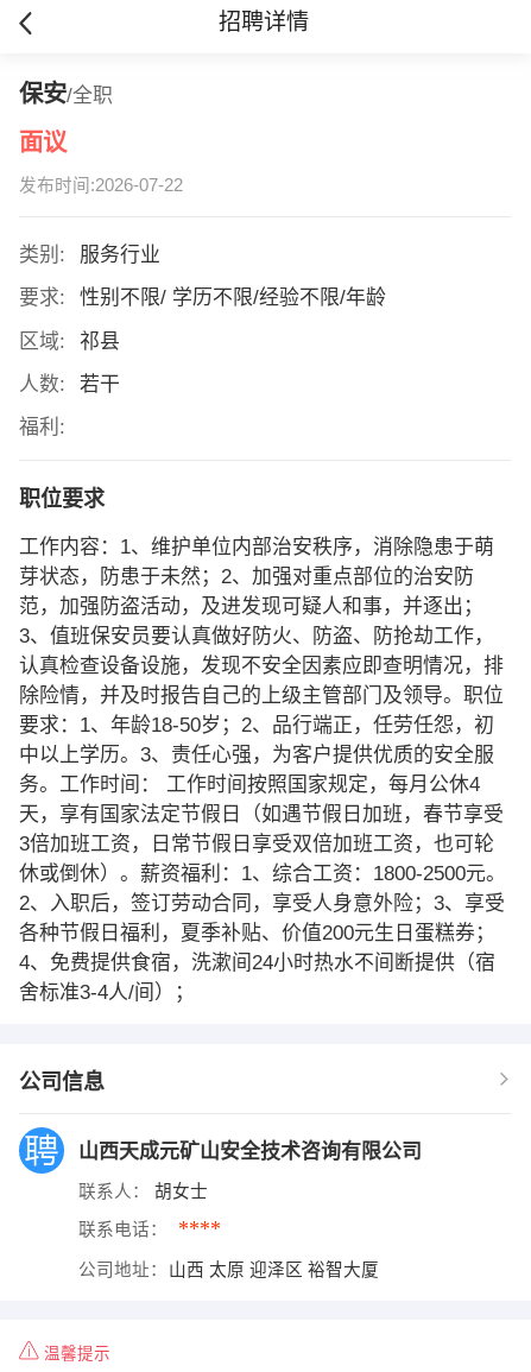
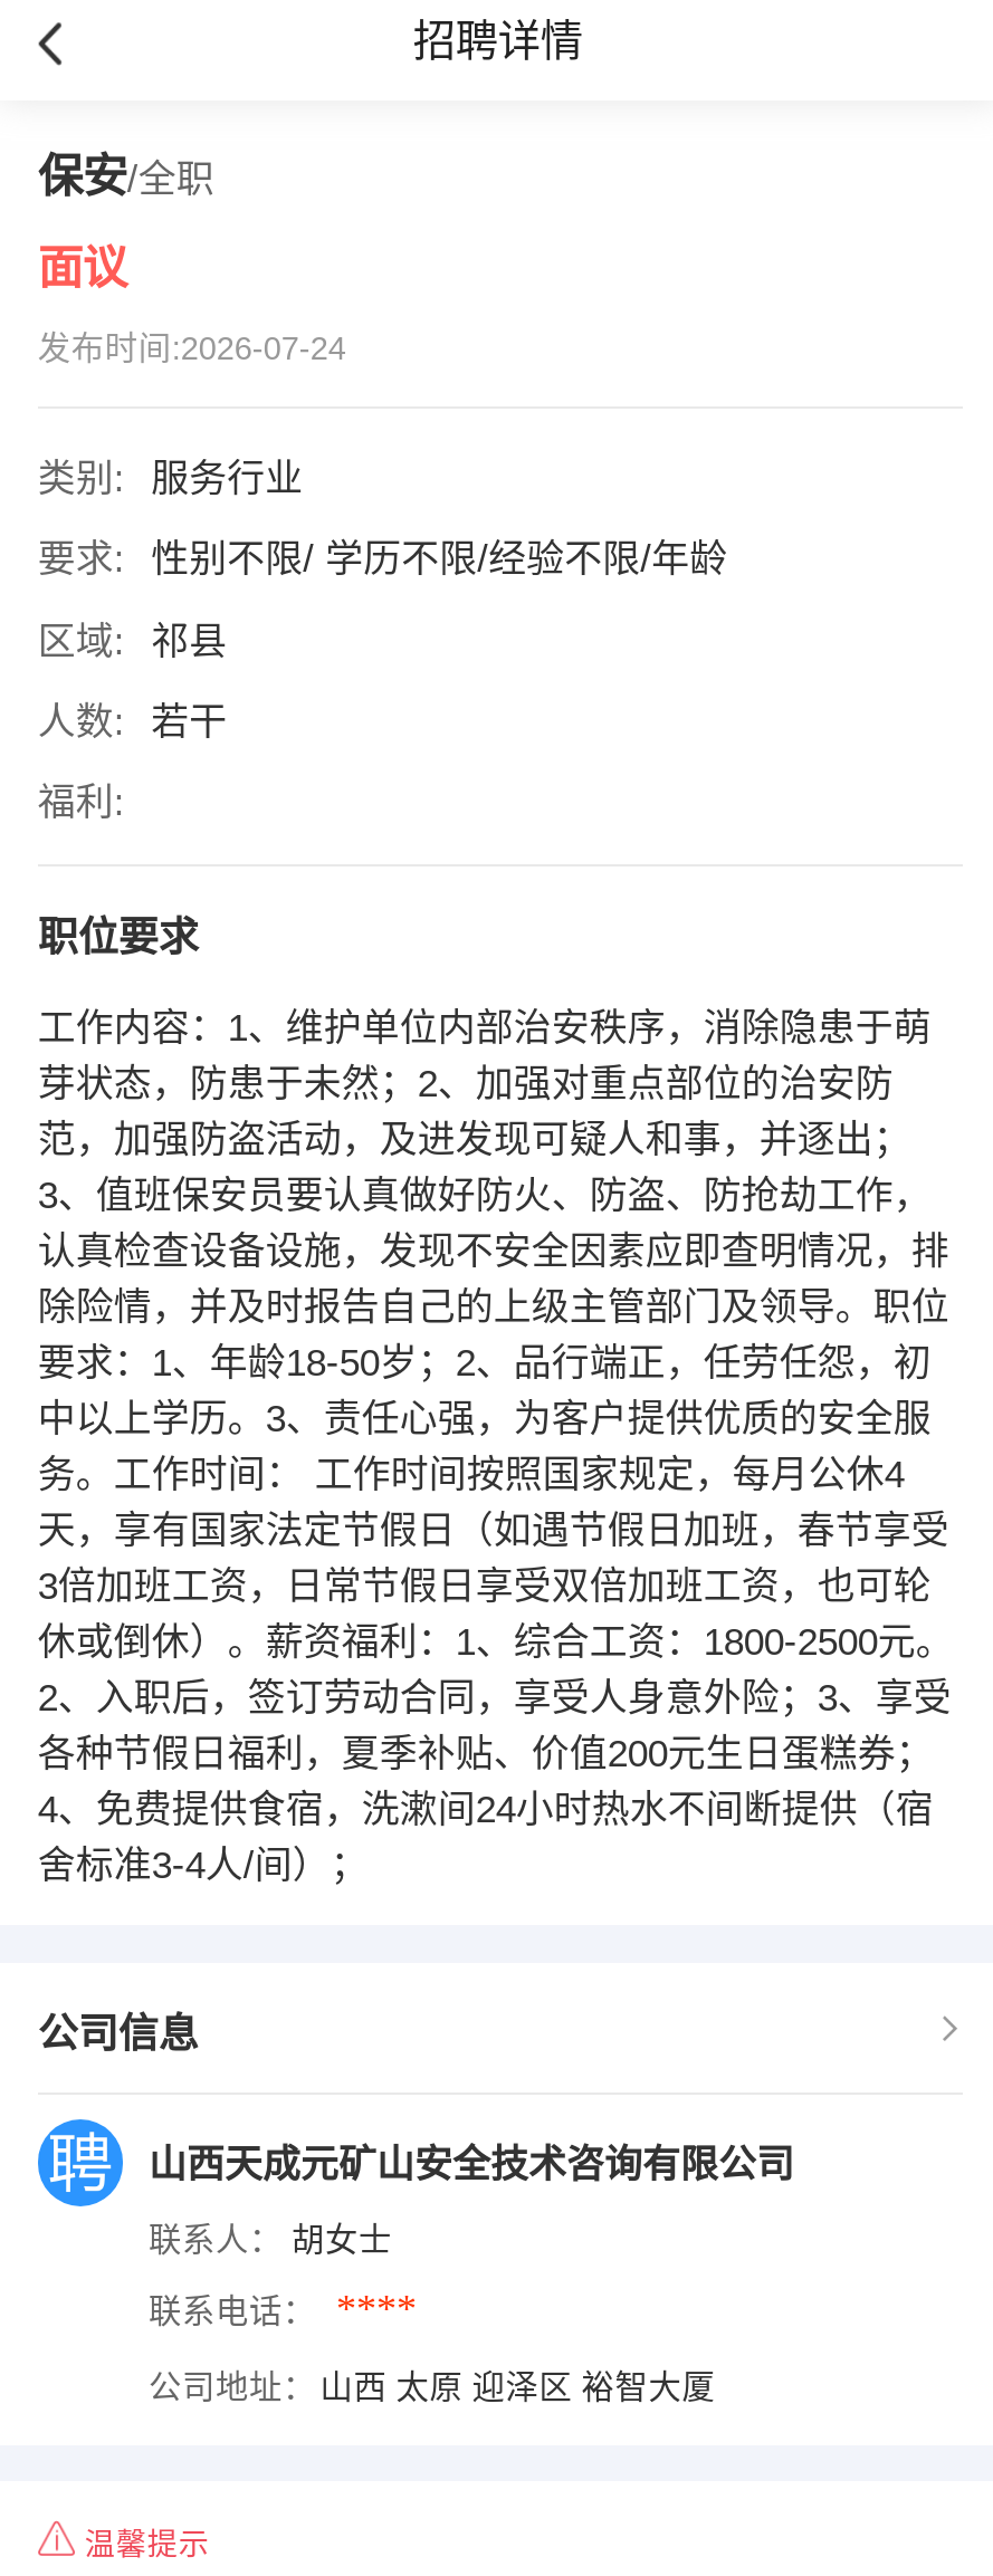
[19,176,183,195] 发布时间:2026-07-22 -> [38,331,346,367] 发布时间:2026-07-24

